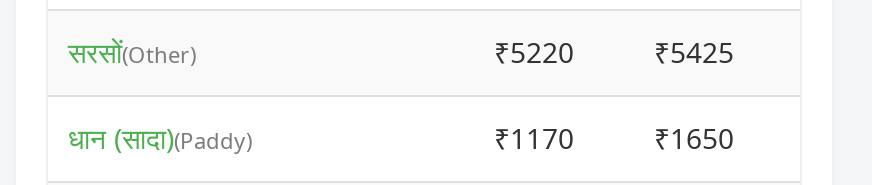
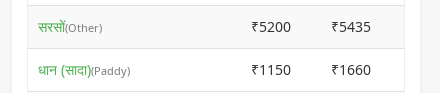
[494,33,574,71] ₹5220 -> [251,17,291,36] ₹5200
[654,33,734,71] ₹5425 -> [331,17,371,36] ₹5435
[494,119,574,157] ₹1170 -> [251,60,291,79] ₹1150
[654,119,734,157] ₹1650 -> [331,60,371,79] ₹1660

